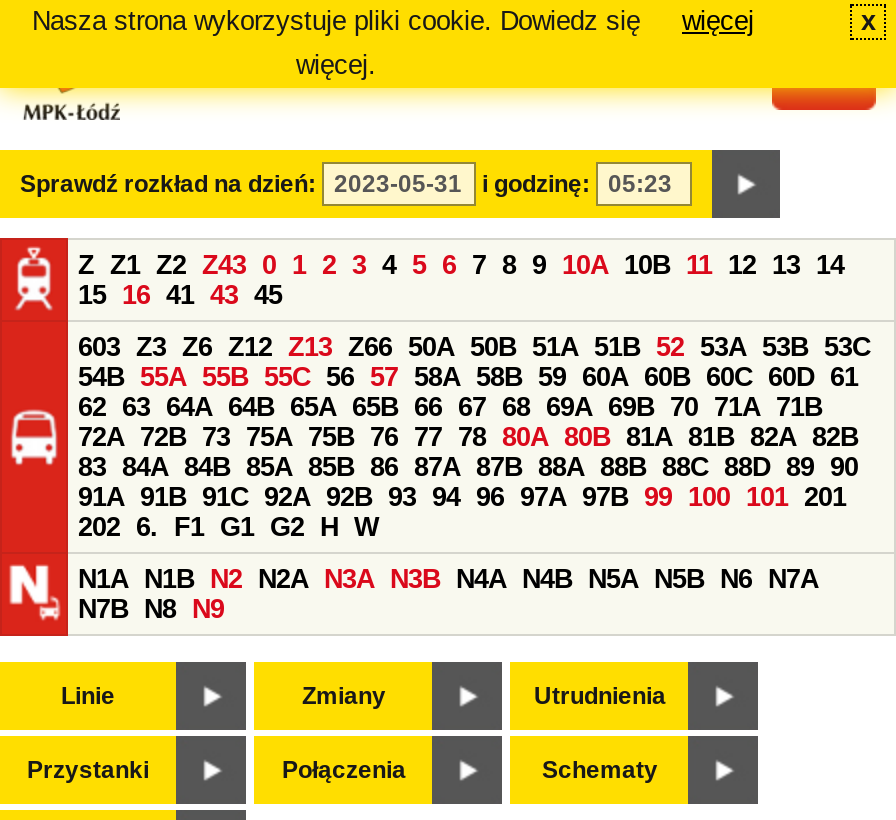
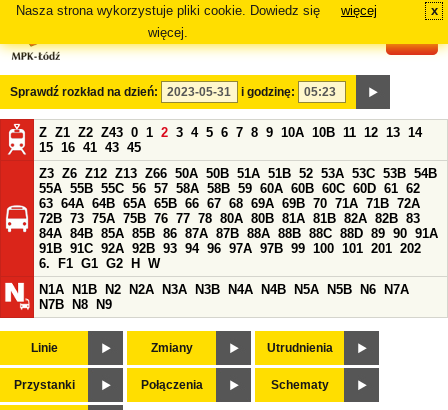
[78,332,870,542] 603 Z3 Z6 Z12 Z13 Z66 50A 50B 51A 51B 52 53A 53B 53C | 54B 55A 55B 55C 56 57 58A 58B 59 60A 60B 60C 60D 61 | 62 63 64A 64B 65A 65B 66 67 68 69A 69B 70 71A 71B | 72A 72B 73 75A 75B 76 77 78 80A 80B 81A 81B 82A 82B | 83 84A 84B 85A 85B 86 87A 87B 88A 88B 88C 88D 89 90 | 91A 91B 91C 92A 92B 93 94 96 97A 97B 99 100 101 201 | 202 6. F1 G1 G2 H W -> [39,166,438,271] Z3 Z6 Z12 Z13 Z66 50A 50B 51A 51B 52 53A 53C 53B 54B | 55A 55B 55C 56 57 58A 58B 59 60A 60B 60C 60D 61 62 | 63 64A 64B 65A 65B 66 67 68 69A 69B 70 71A 71B 72A | 72B 73 75A 75B 76 77 78 80A 80B 81A 81B 82A 82B 83 | 84A 84B 85A 85B 86 87A 87B 88A 88B 88C 88D 89 90 91A | 91B 91C 92A 92B 93 94 96 97A 97B 99 100 101 201 202 | 6. F1 G1 G2 H W

